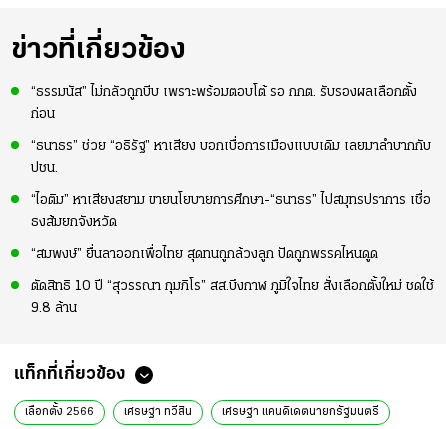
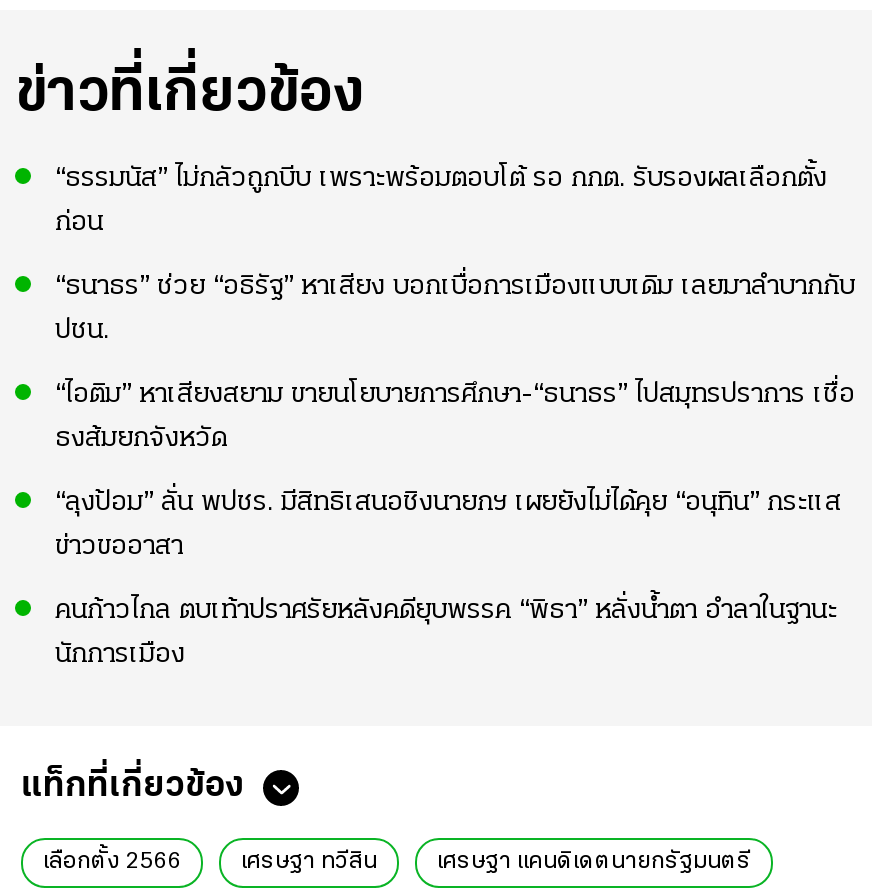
[31,247,434,316] “สมพงษ์” ยื่นลาออกเพื่อไทย สุดทนถูกล้วงลูก ปัดถูกพรรคไหนดูด | ตัดสิทธิ 10 ปี “สุวรรณา กุมภิโร” สส.บึงกาฬ ภูมิใจไทย สั่งเลือกตั้งใหม่ ชดใช้ | 9.8 ล้าน -> [55,489,841,671] “ลุงป้อม” ลั่น พปชร. มีสิทธิเสนอชิงนายกฯ เผยยังไม่ได้คุย “อนุทิน” กระแส | ข่าวขออาสา | คนก้าวไกล ตบเท้าปราศรัยหลังคดียุบพรรค “พิธา” หลั่งน้ำตา อำลาในฐานะ | นักการเมือง

